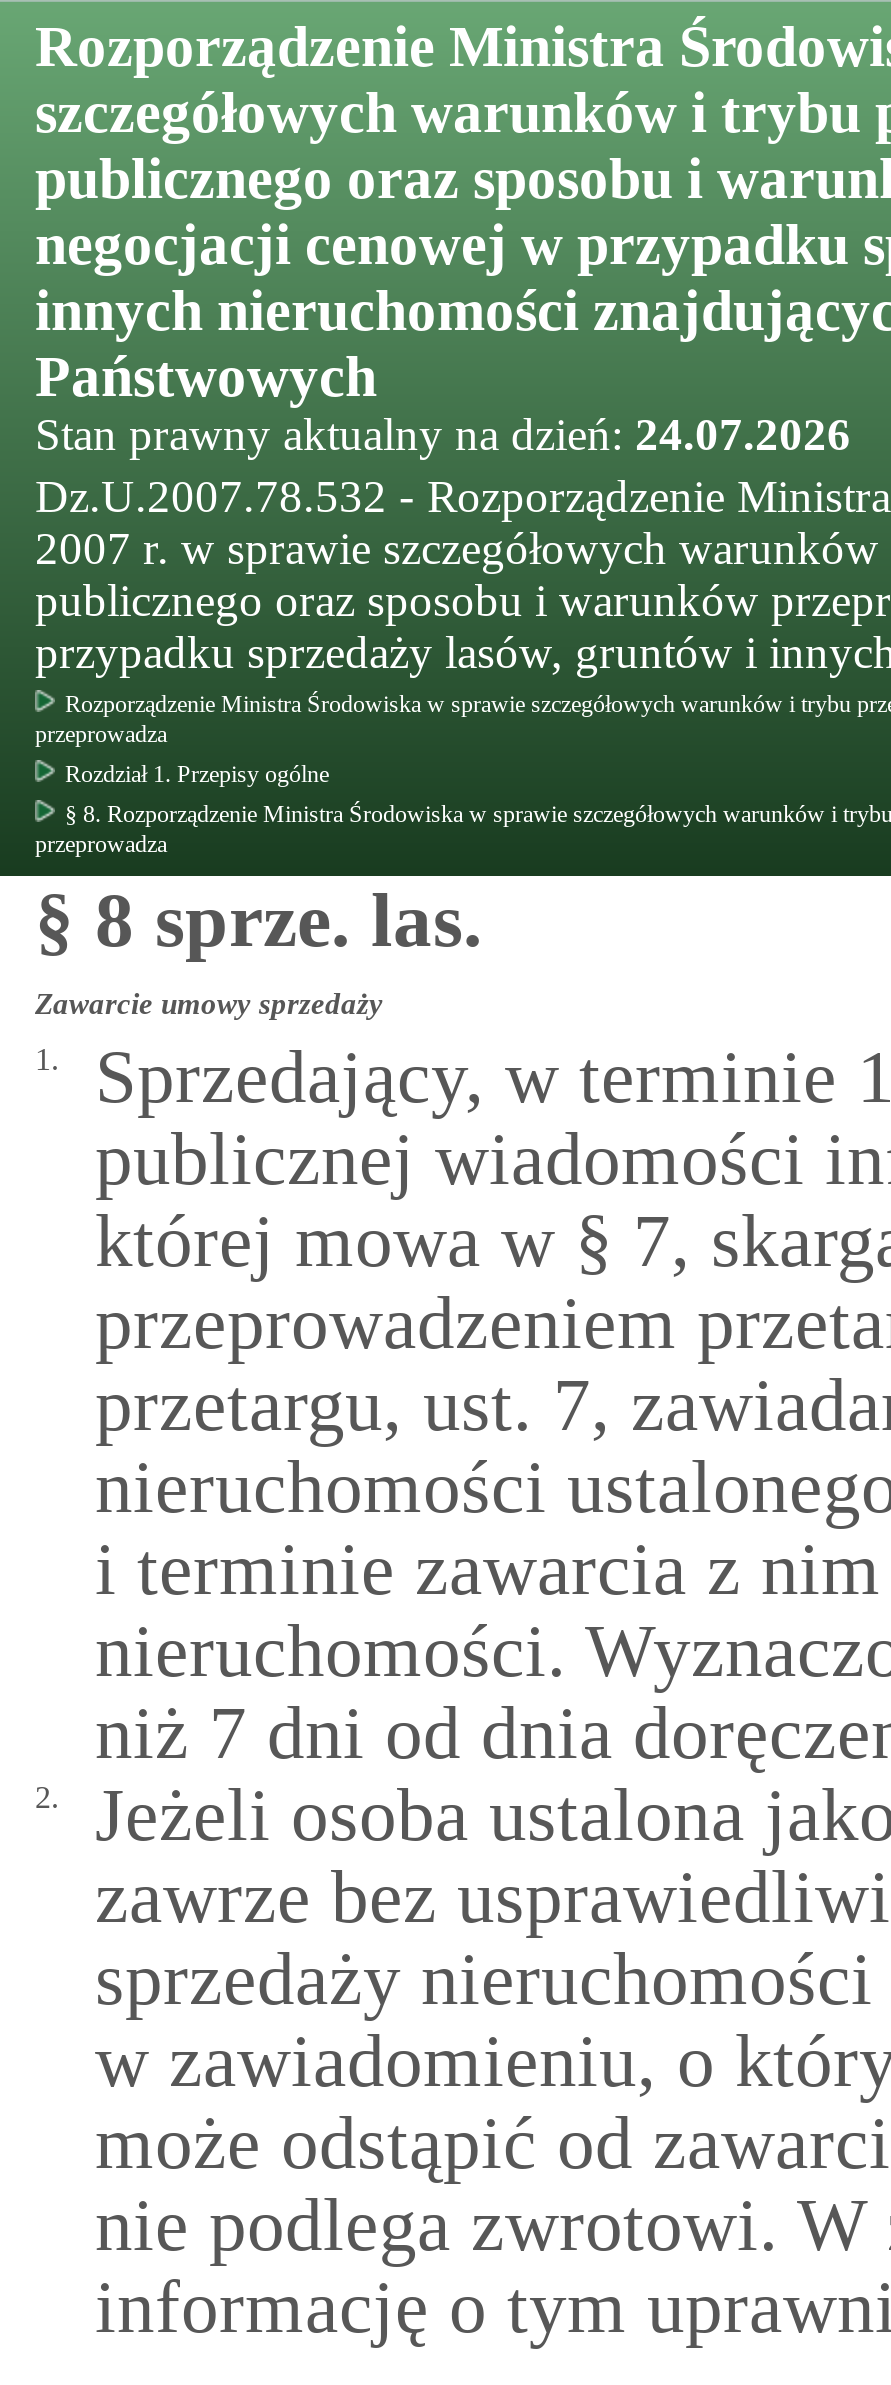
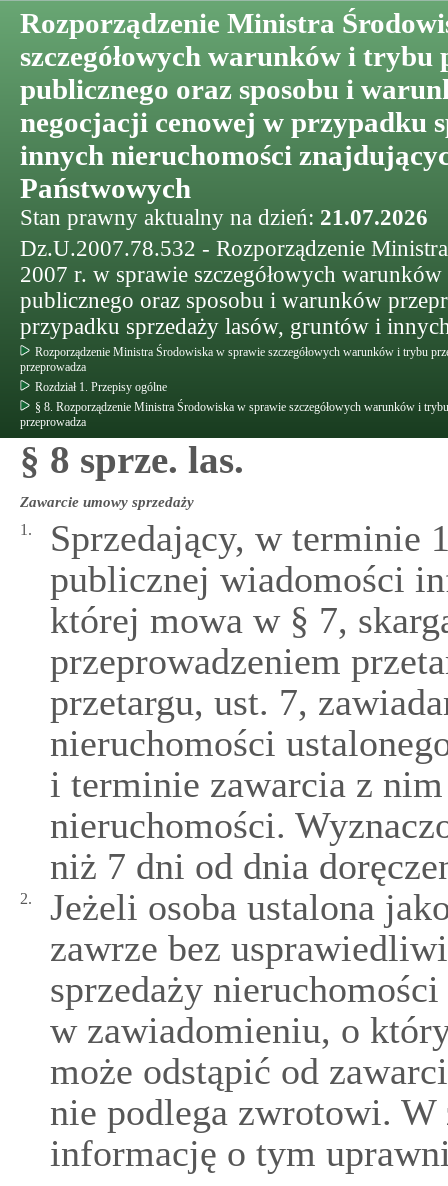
[35,410,851,460] Stan prawny aktualny na dzień: 24.07.2026 -> [20,205,428,230] Stan prawny aktualny na dzień: 21.07.2026

